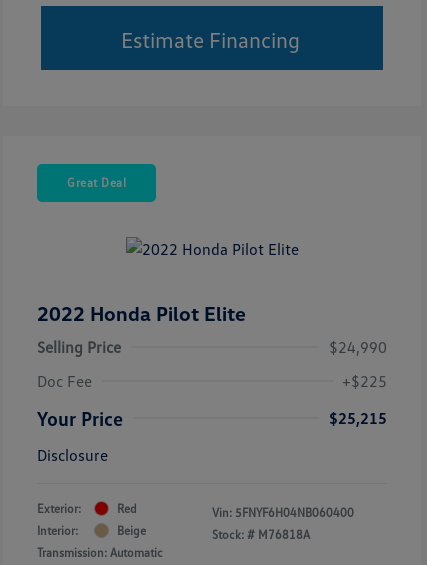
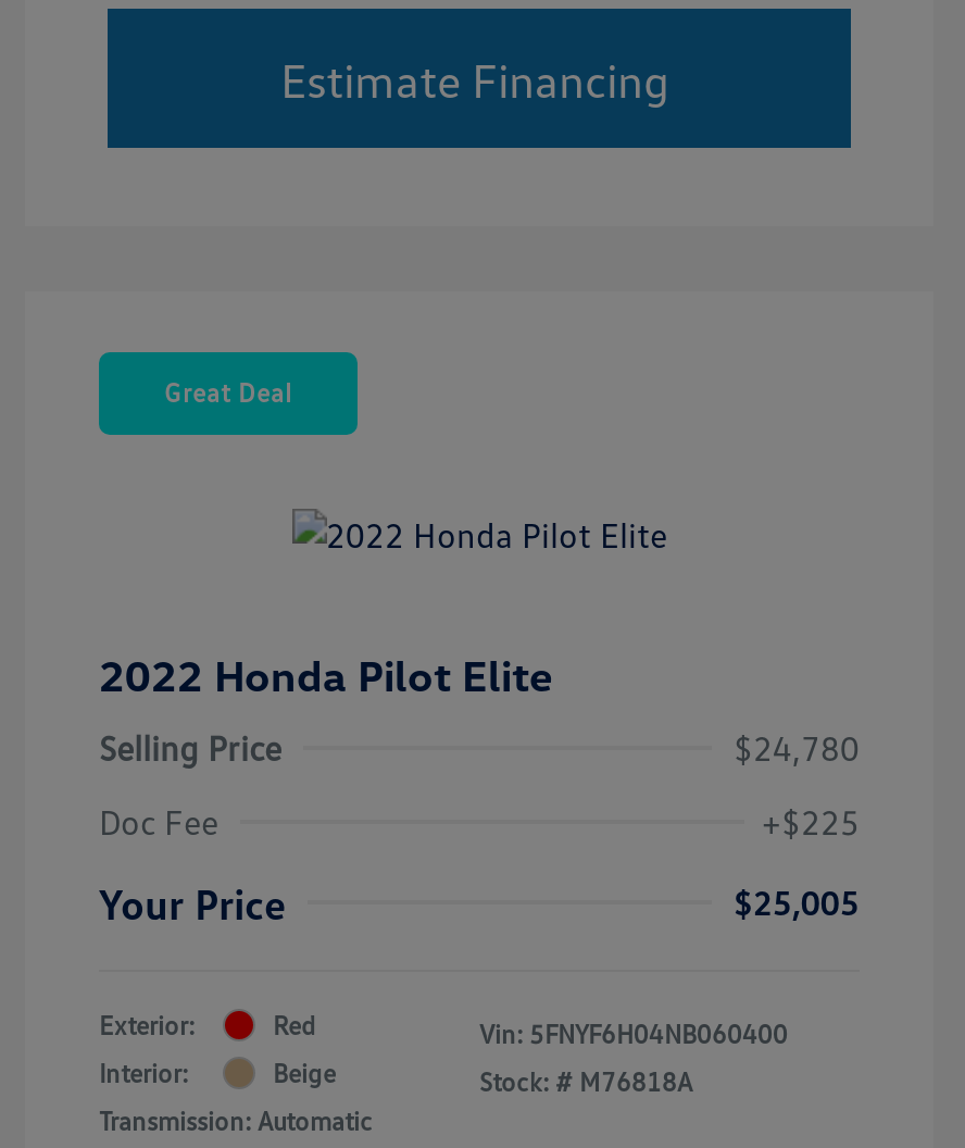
[329,337,387,357] $24,990 -> [734,725,860,769] $24,780
[37,408,387,465] $25,215 | Disclosure -> [734,880,860,923] $25,005

